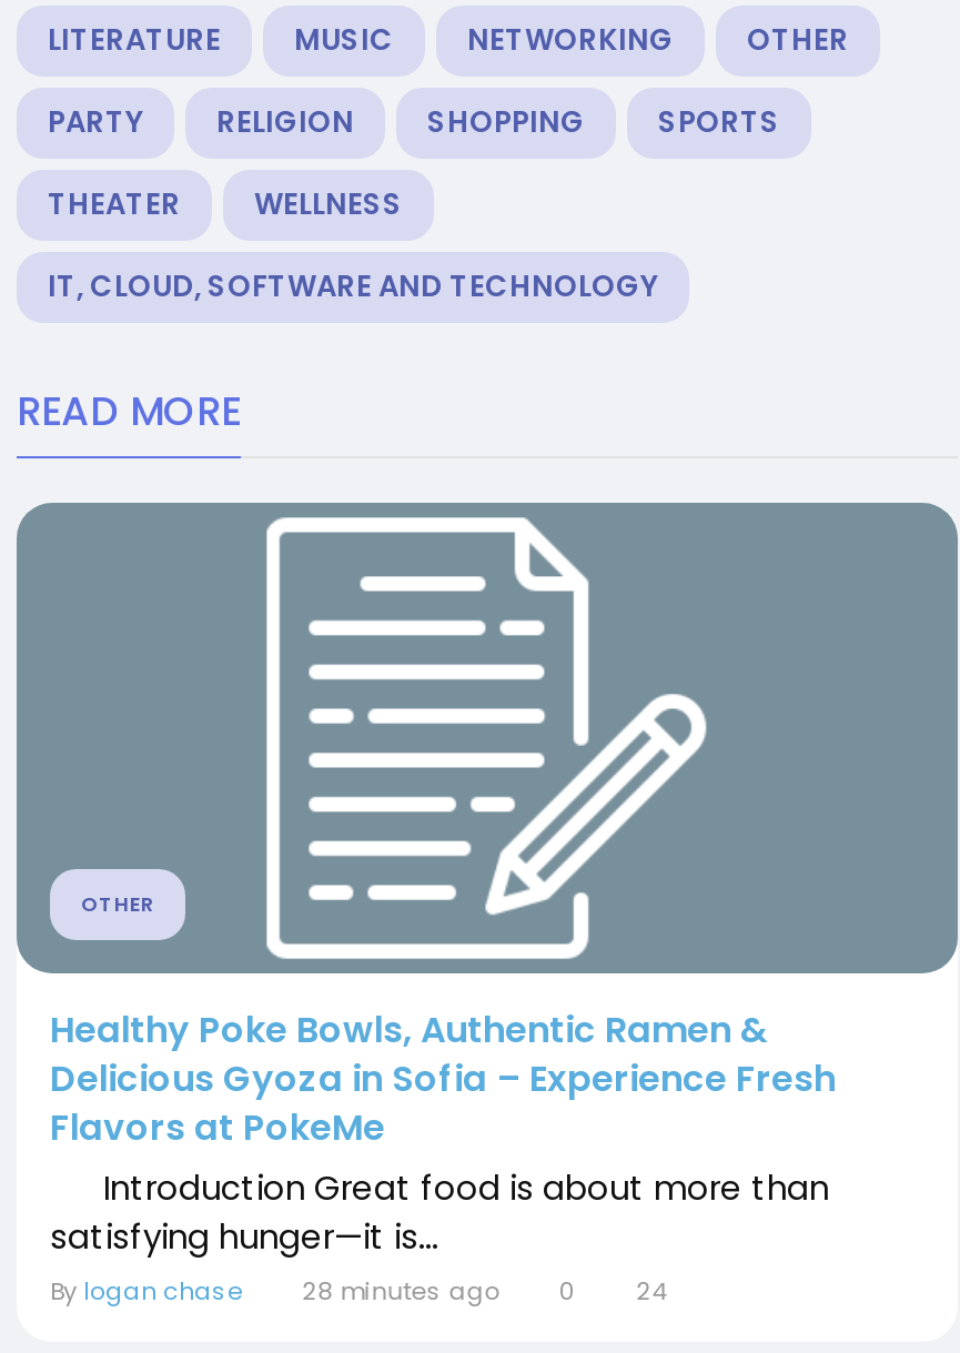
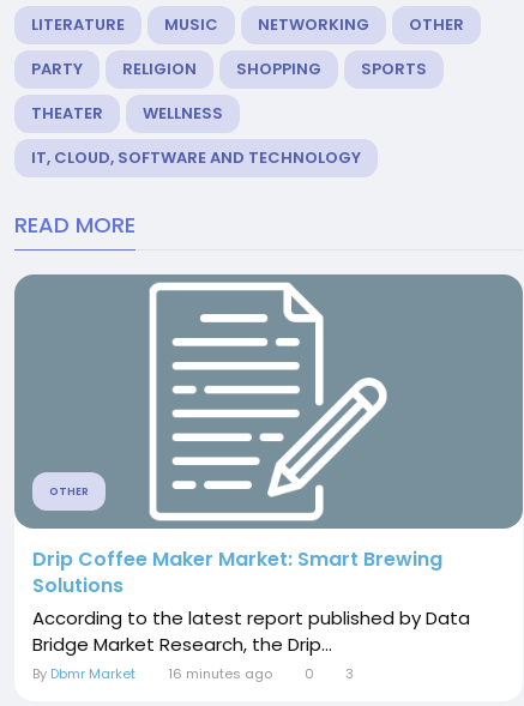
[50,1005,836,1309] Healthy Poke Bowls, Authentic Ramen & | Delicious Gyoza in Sofia – Experience Fresh | Flavors at PokeMe | Introduction Great food is about more than | satisfying hunger—it is... | By logan chase | 28 minutes ago -> [32,546,470,684] Drip Coffee Maker Market: Smart Brewing | Solutions | According to the latest report published by Data | Bridge Market Research, the Drip... | By Dbmr Market | 16 minutes ago
[636,1274,667,1309] 24 -> [346,664,354,684] 3

